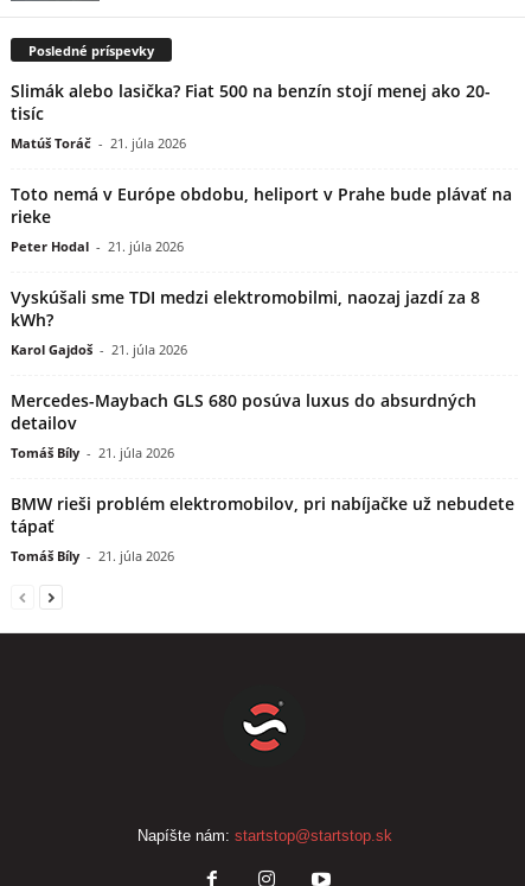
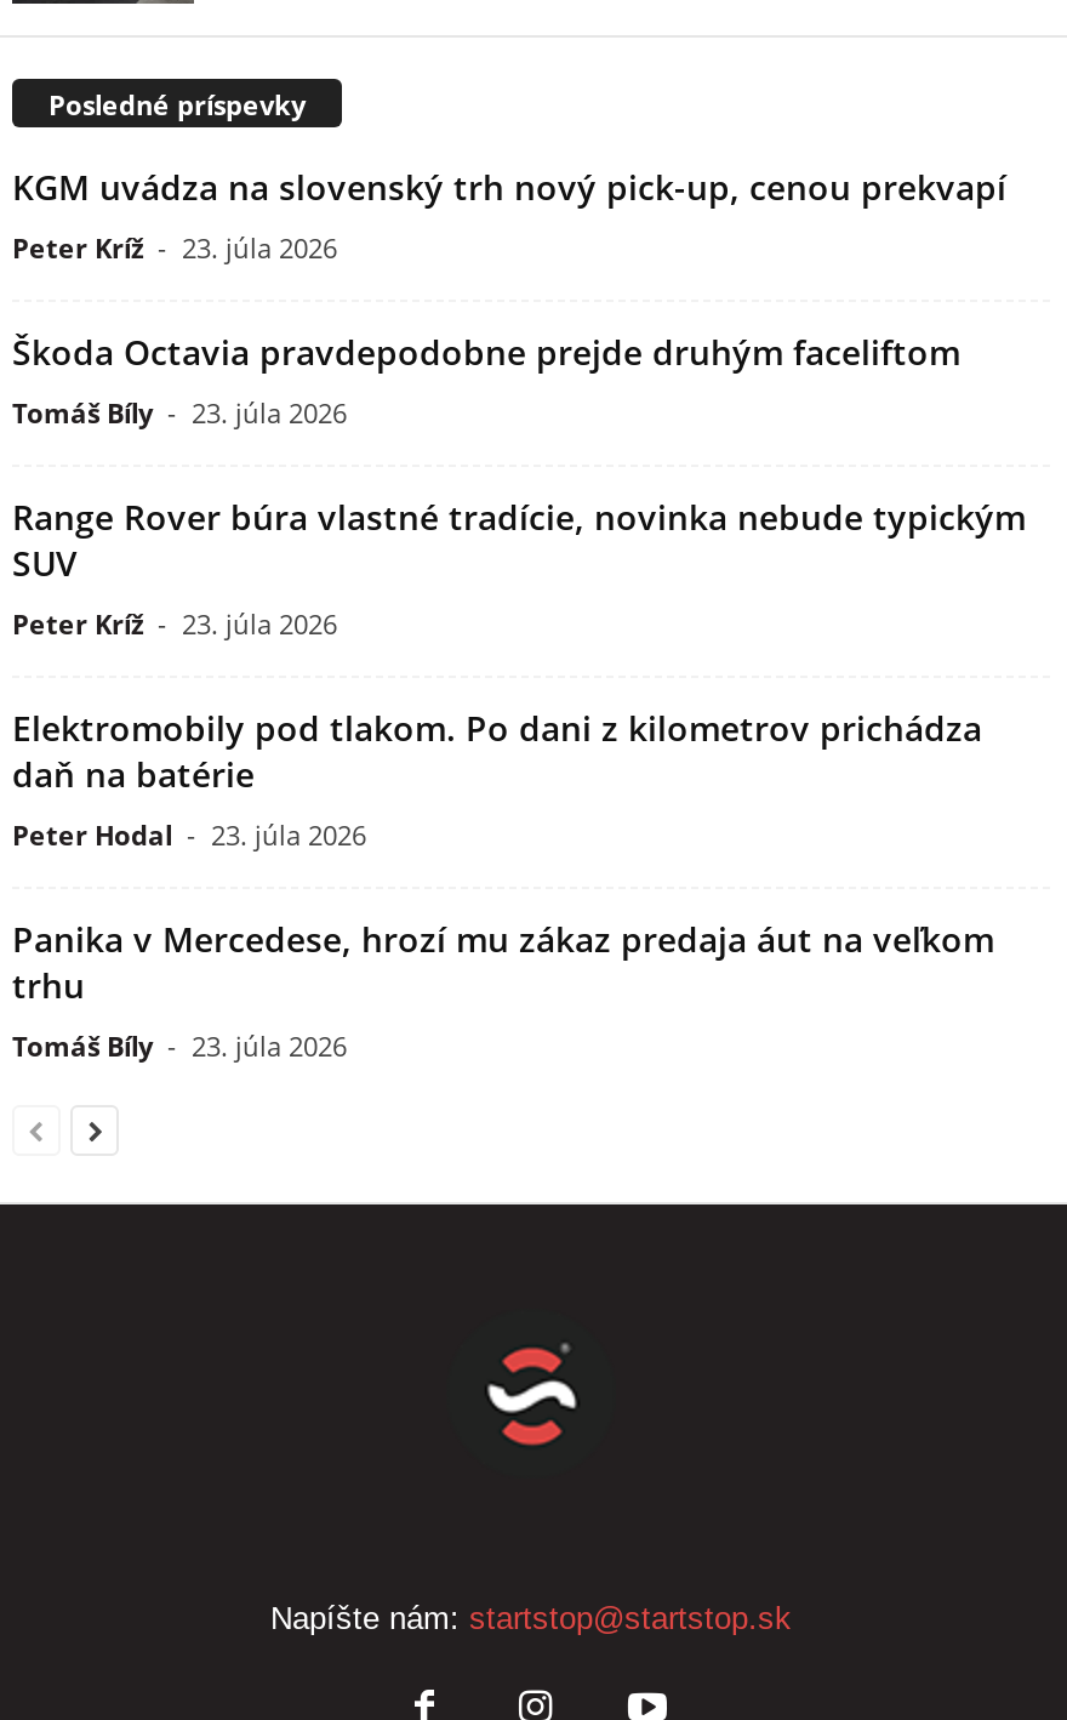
[11,80,491,152] Slimák alebo lasička? Fiat 500 na benzín stojí menej ako 20- | tisíc | Matúš Toráč - 21. júla 2026 -> [12,163,1006,265] KGM uvádza na slovenský trh nový pick-up, cenou prekvapí | Peter Kríž - 23. júla 2026
[11,183,512,255] Toto nemá v Európe obdobu, heliport v Prahe bude plávať na | rieke | Peter Hodal - 21. júla 2026 -> [12,328,960,430] Škoda Octavia pravdepodobne prejde druhým faceliftom | Tomáš Bíly - 23. júla 2026
[11,286,480,358] Vyskúšali sme TDI medzi elektromobilmi, naozaj jazdí za 8 | kWh? | Karol Gajdoš - 21. júla 2026 -> [12,493,1026,641] Range Rover búra vlastné tradície, novinka nebude typickým | SUV | Peter Kríž - 23. júla 2026
[11,389,476,462] Mercedes-Maybach GLS 680 posúva luxus do absurdných | detailov | Tomáš Bíly - 21. júla 2026 -> [12,704,982,852] Elektromobily pod tlakom. Po dani z kilometrov prichádza | daň na batérie | Peter Hodal - 23. júla 2026
[11,492,514,565] BMW rieši problém elektromobilov, pri nabíjačke už nebudete | tápať | Tomáš Bíly - 21. júla 2026 -> [12,915,994,1063] Panika v Mercedese, hrozí mu zákaz predaja áut na veľkom | trhu | Tomáš Bíly - 23. júla 2026

